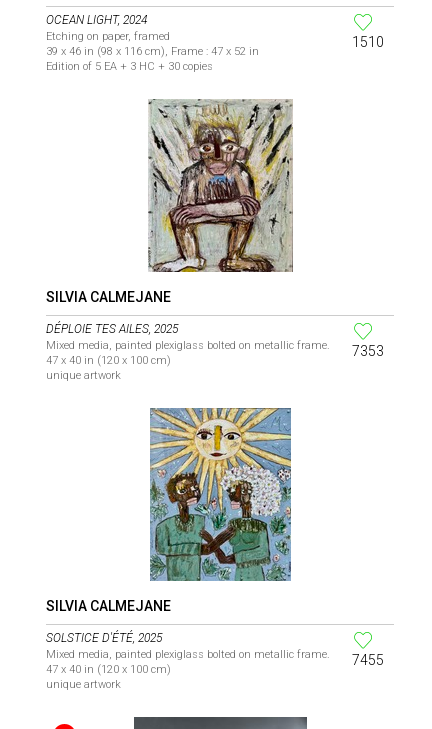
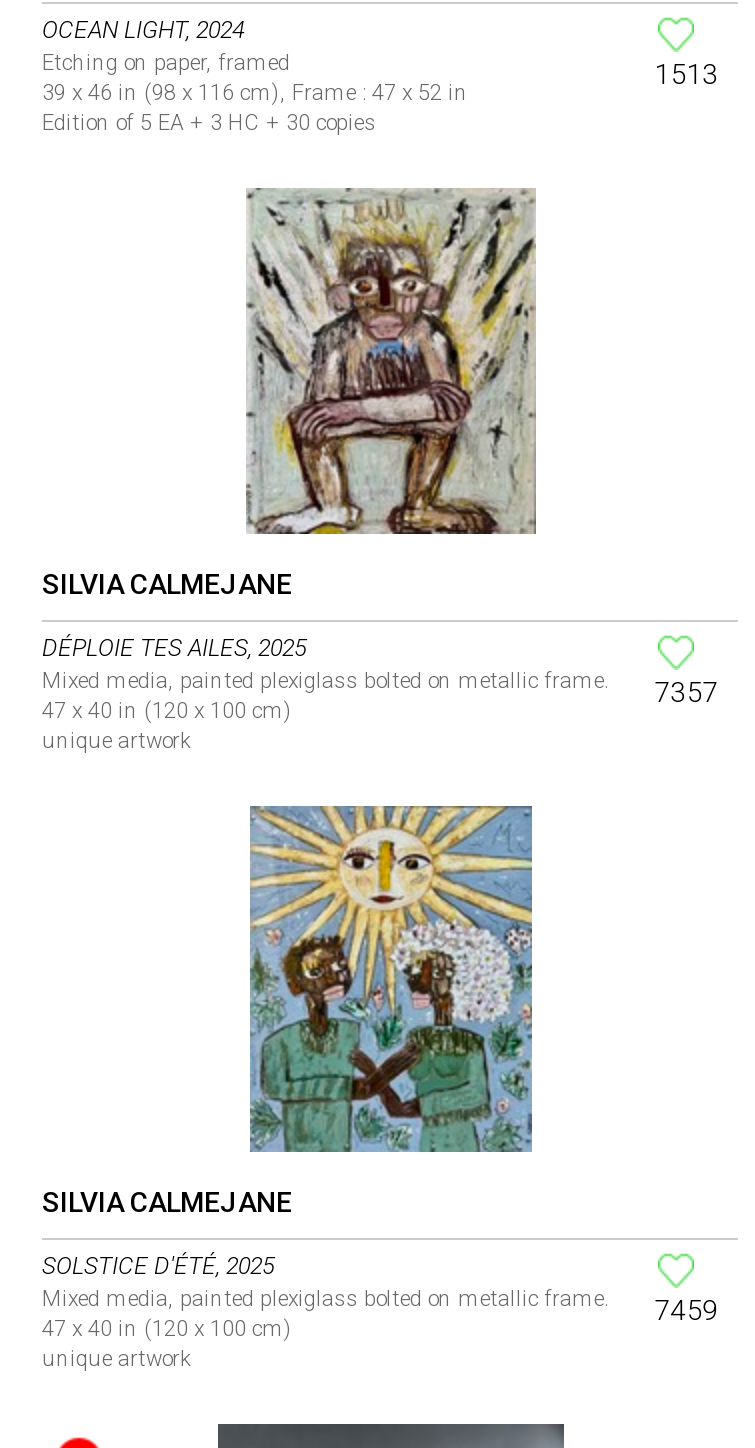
[352,34,384,50] 1510 -> [654,58,718,90] 1513
[46,339,384,359] Mixed media, painted plexiglass bolted on metallic frame. 7353 -> [42,668,718,708] Mixed media, painted plexiglass bolted on metallic frame. 7357
[46,648,384,668] Mixed media, painted plexiglass bolted on metallic frame. 7455 -> [42,1286,718,1326] Mixed media, painted plexiglass bolted on metallic frame. 7459

